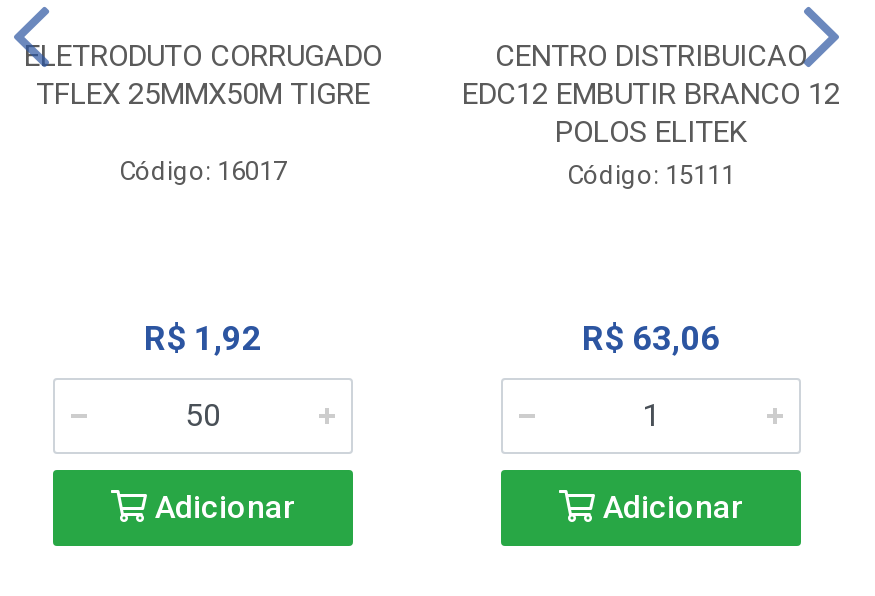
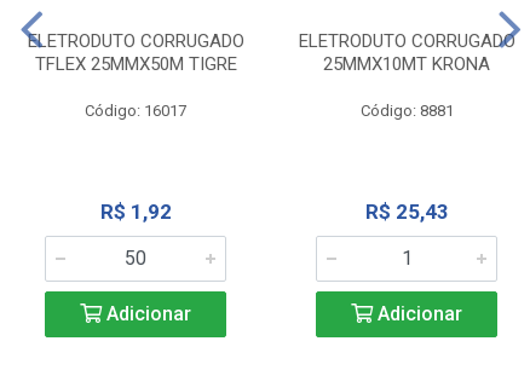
[462,37,840,189] CENTRO DISTRIBUICAO | EDC12 EMBUTIR BRANCO 12 | POLOS ELITEK | Código: 15111 -> [298,30,515,119] ELETRODUTO CORRUGADO | 25MMX10MT KRONA | Código: 8881
[582,317,720,357] R$ 63,06 -> [365,199,448,223] R$ 25,43

